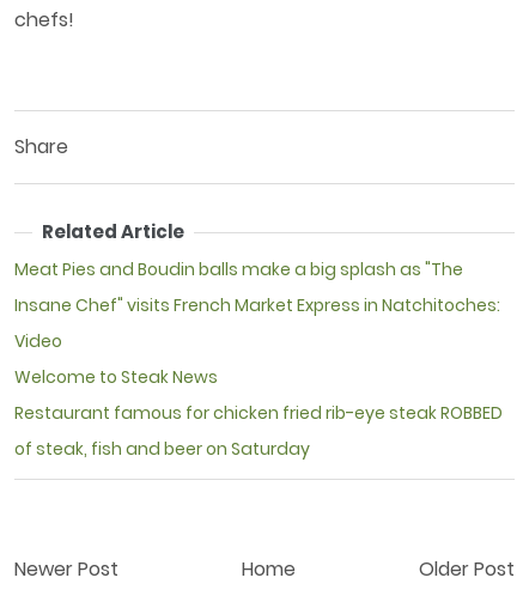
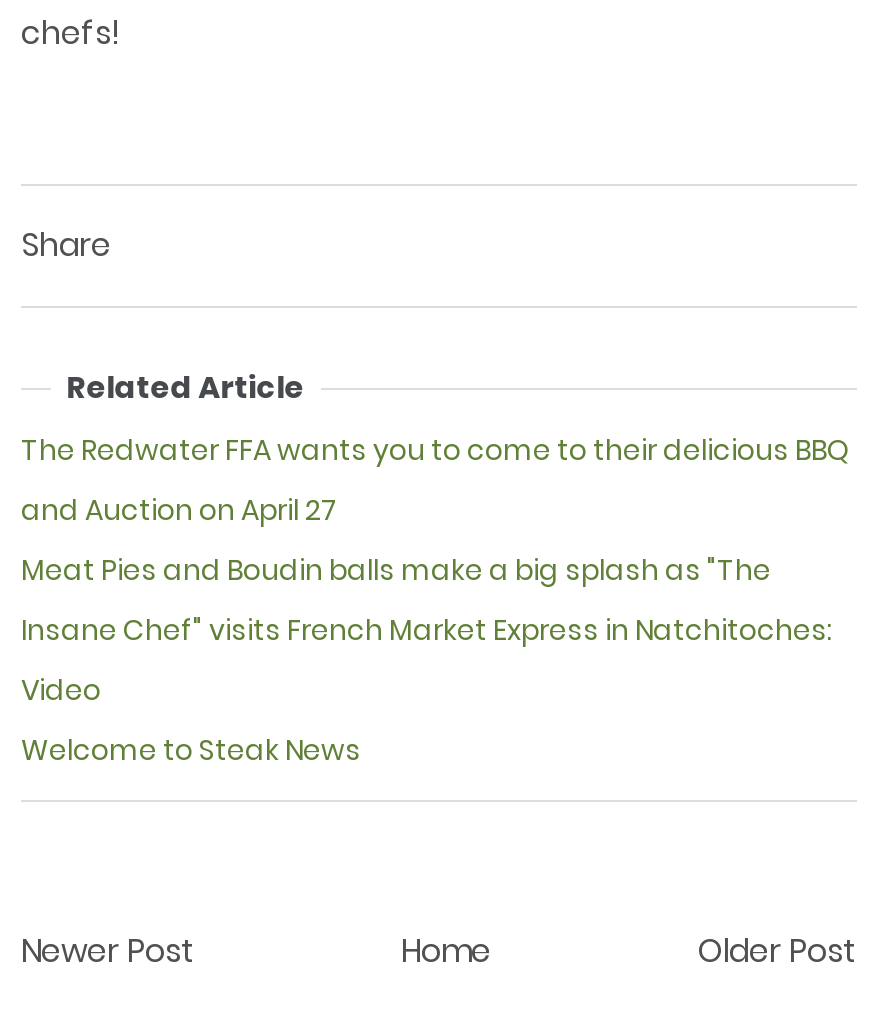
none -> [21,429,849,529] The Redwater FFA wants you to come to their delicious BBQ | and Auction on April 27
moved [14,257,500,388] -> [21,549,833,769]: Meat Pies and Boudin balls make a big splash as "The | Insane Chef" visits French Market Express in Natchitoches: | Video | Welcome to Steak News
[14,400,503,460] Restaurant famous for chicken fried rib-eye steak ROBBED | of steak, fish and beer on Saturday -> none

